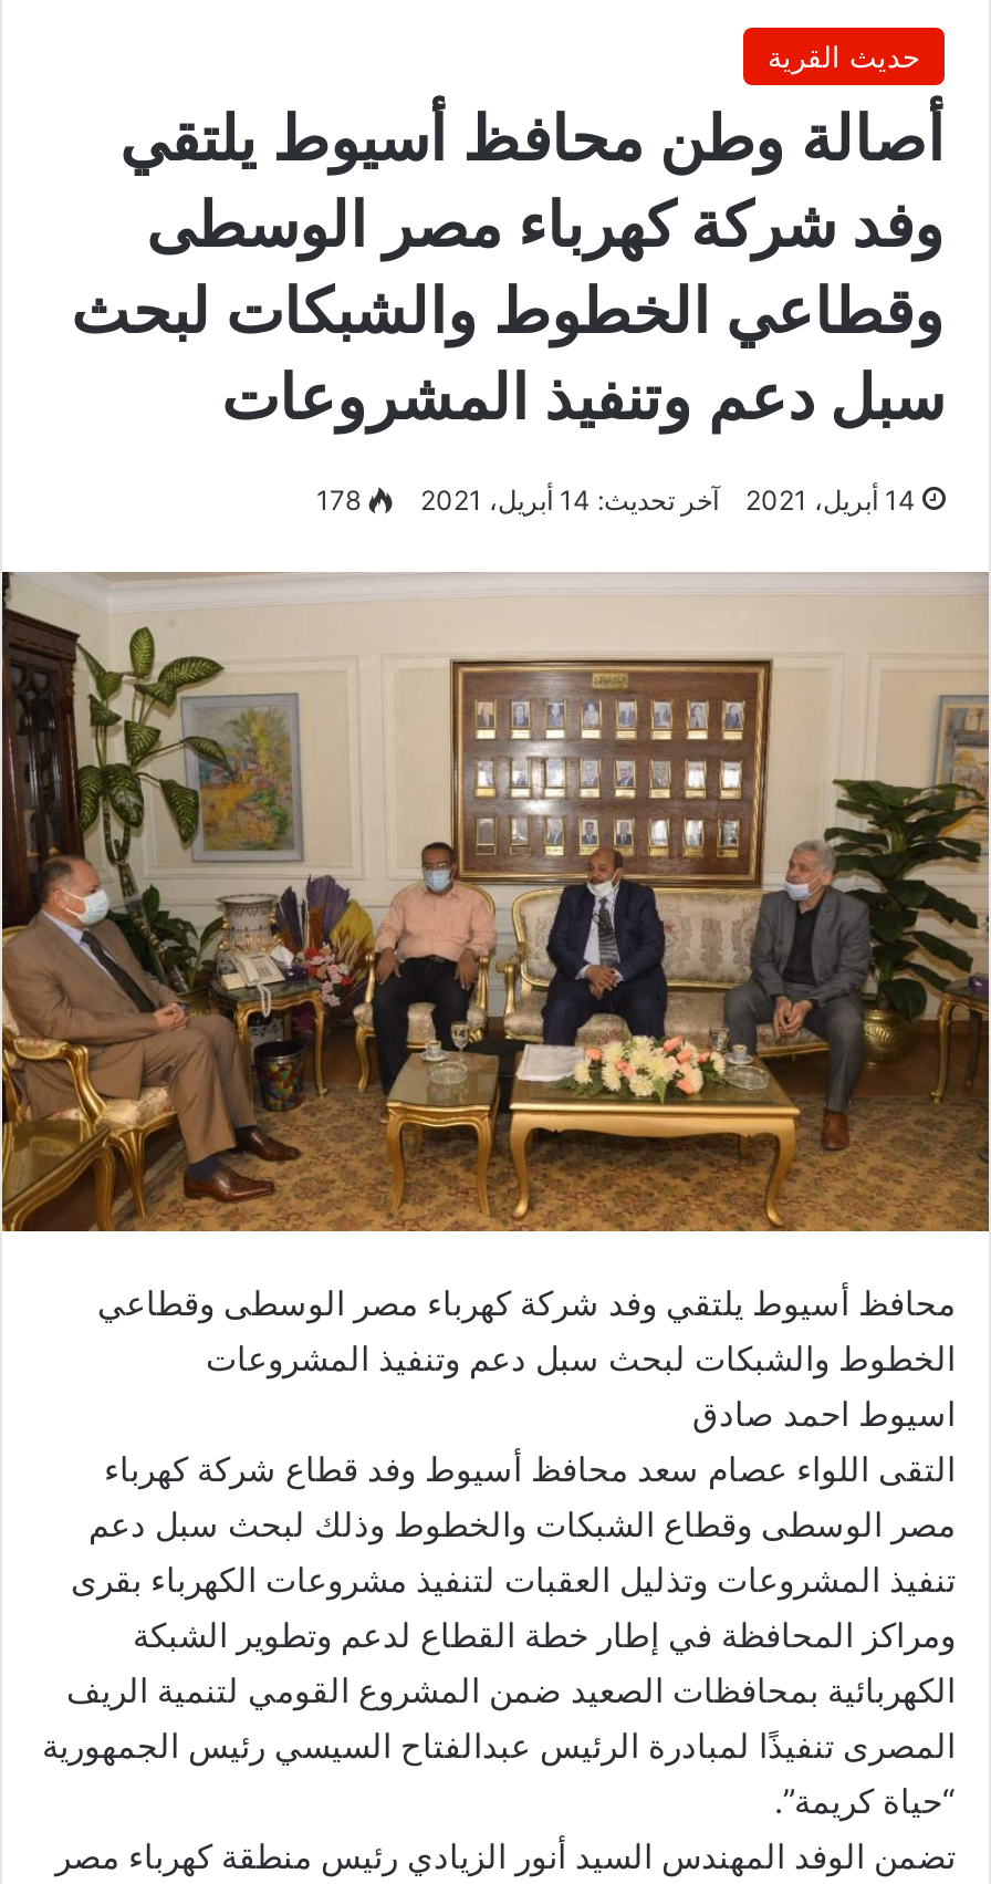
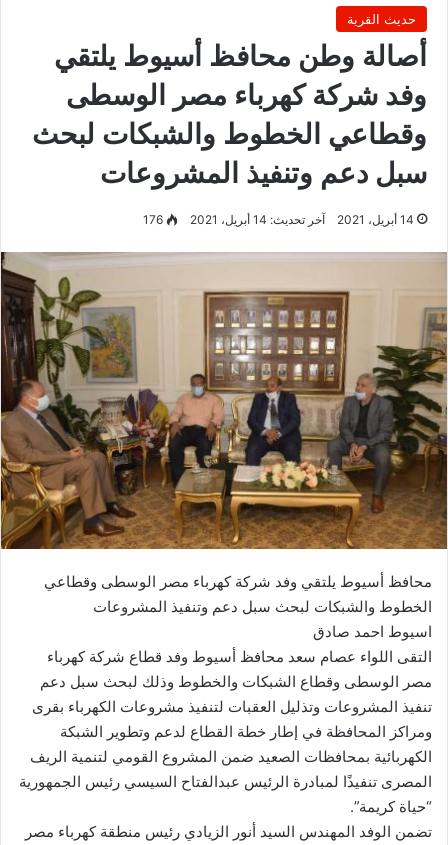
[316,484,361,517] 178 -> [143,212,163,227] 176

